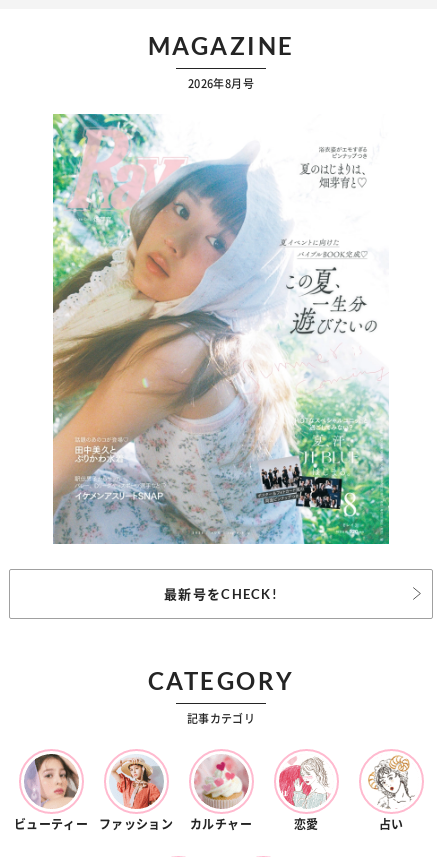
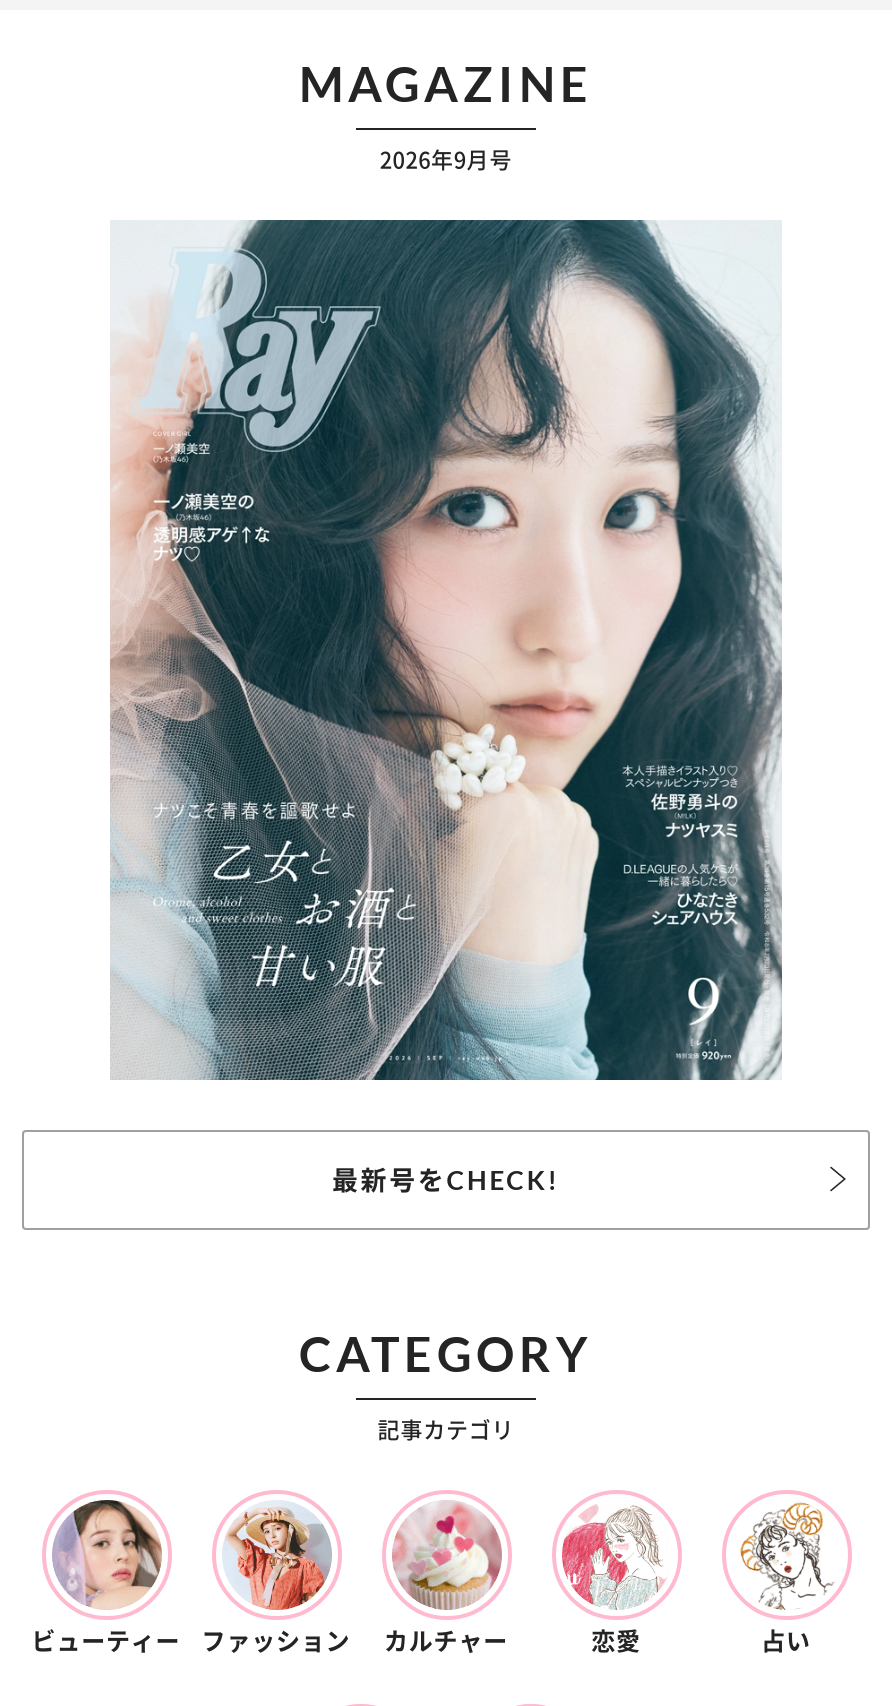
[188,78,254,89] 2026年8月号 -> [380,148,512,170] 2026年9月号
[52,113,390,545] [image] -> [110,218,784,1082] [image]

